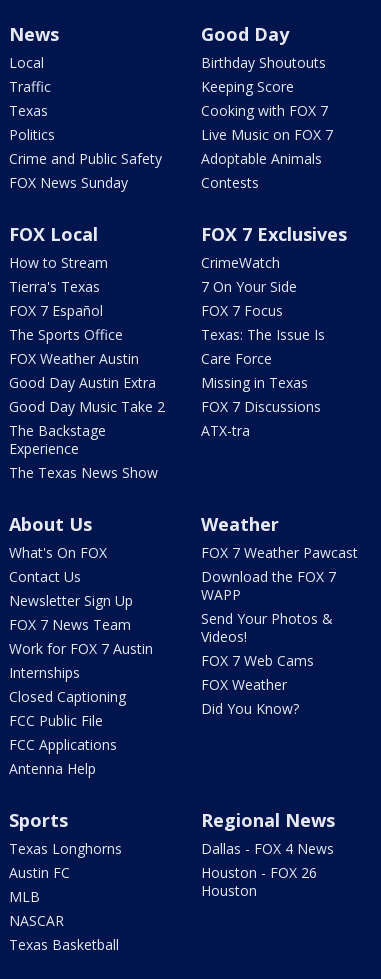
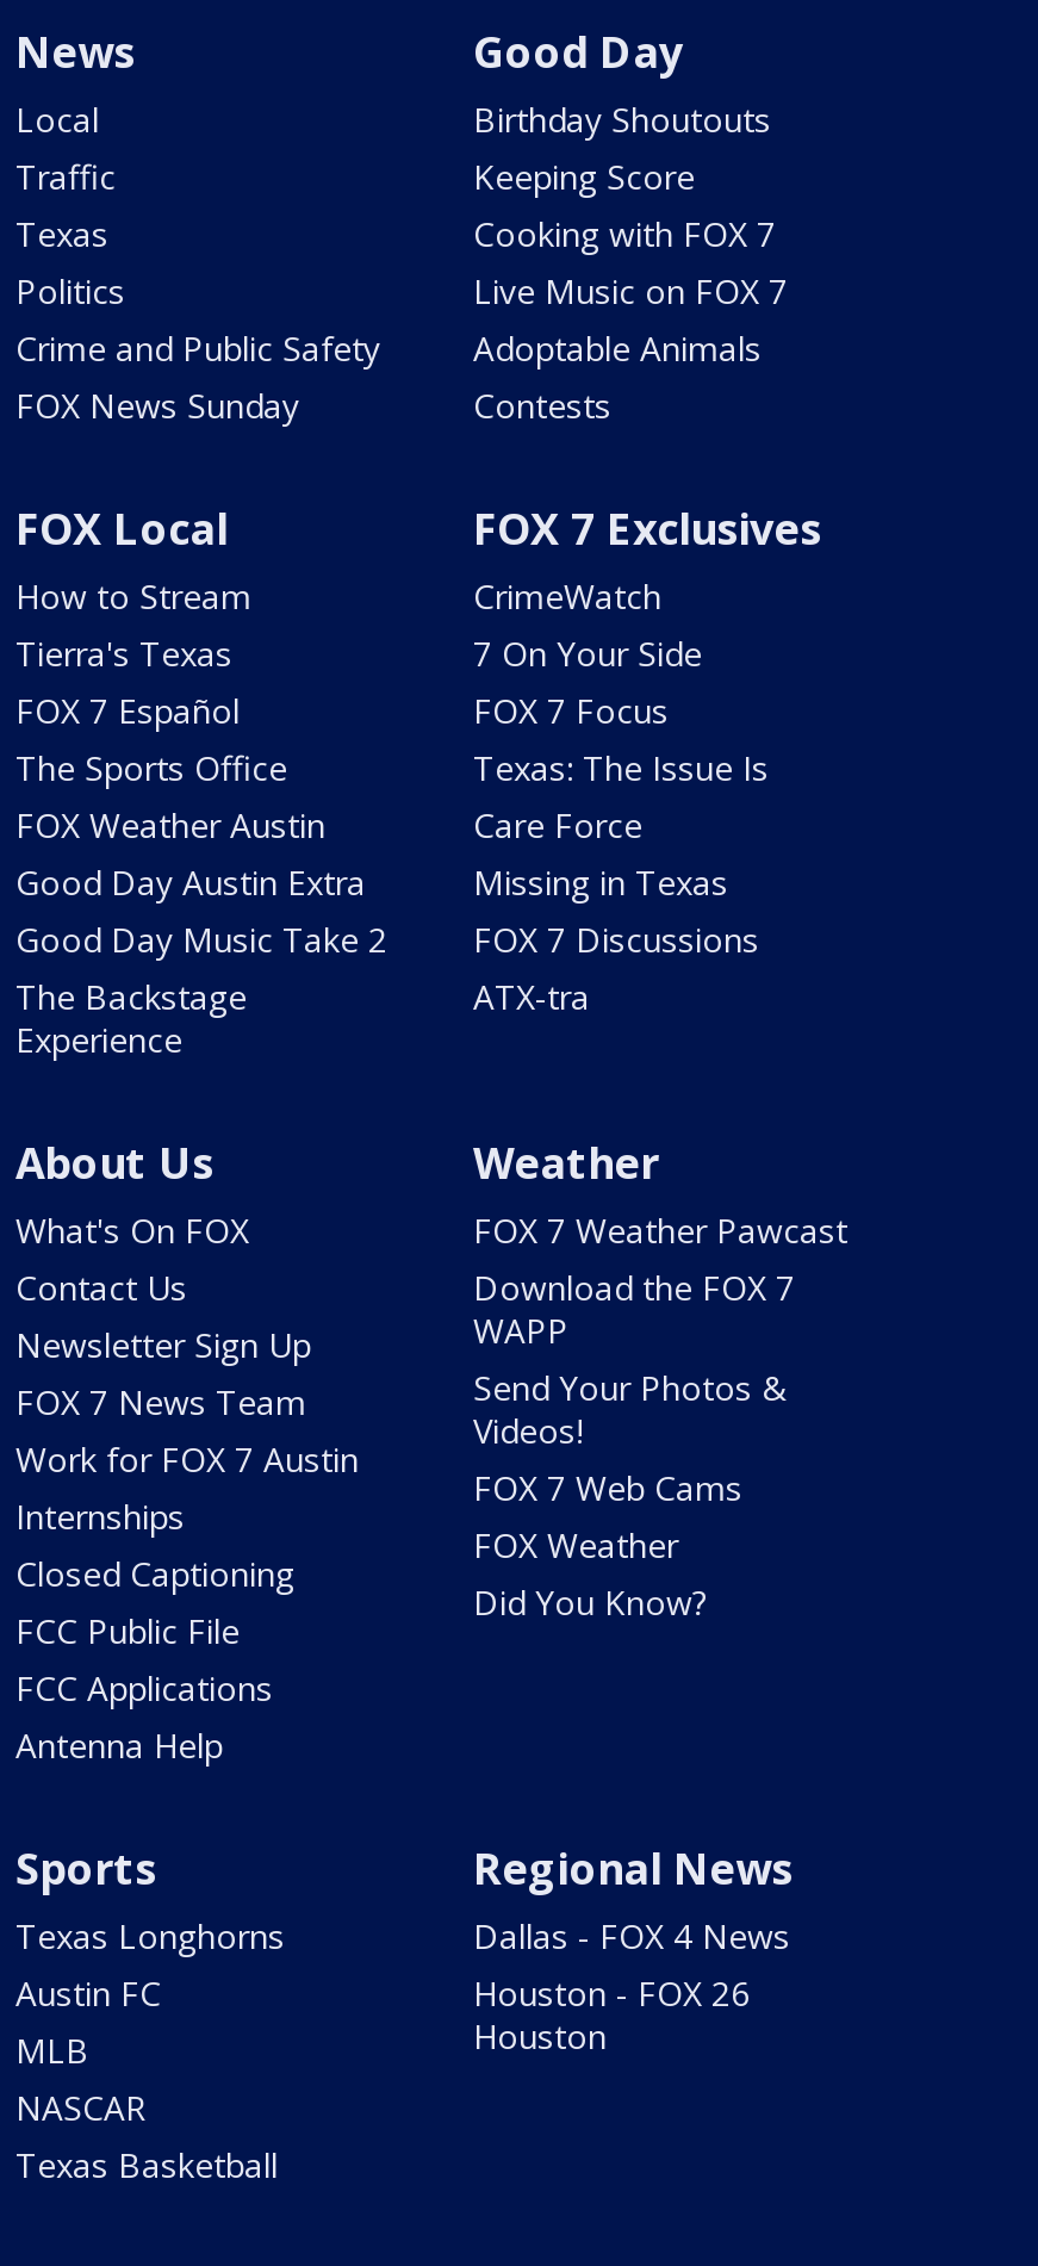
[9,463,158,482] The Texas News Show -> none

